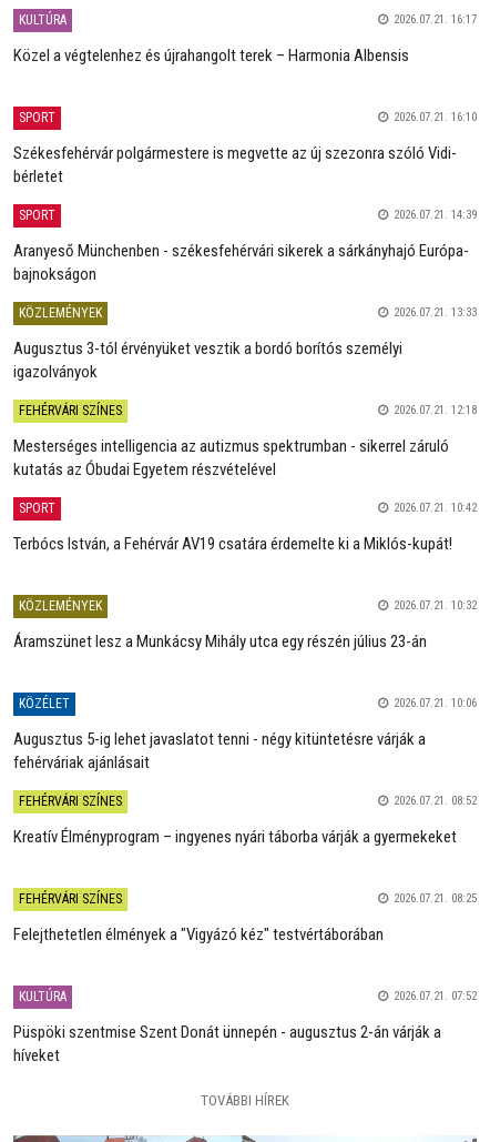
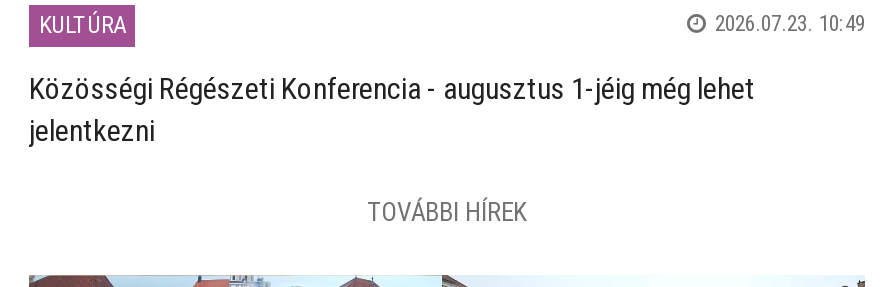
[13,12,477,1065] 2026.07.21. 16:17 | Közel a végtelenhez és újrahangolt terek – Harmonia Albensis | SPORT | 2026.07.21. 16:10 | Székesfehérvár polgármestere is megvette az új szezonra szóló Vidi- | bérletet | SPORT | 2026.07.21. 14:39 | Aranyeső Münchenben - székesfehérvári sikerek a sárkányhajó Európa- | bajnokságon | KÖZLEMÉNYEK | 2026.07.21. 13:33 | Augusztus 3-tól érvényüket vesztik a bordó borítós személyi | igazolványok | FEHÉRVÁRI SZÍNES | 2026.07.21. 12:18 | Mesterséges intelligencia az autizmus spektrumban - sikerrel záruló | kutatás az Óbudai Egyetem részvételével | SPORT | 2026.07.21. 10:42 | Terbócs István, a Fehérvár AV19 csatára érdemelte ki a Miklós-kupát! | KÖZLEMÉNYEK | 2026.07.21. 10:32 | Áramszünet lesz a Munkácsy Mihály utca egy részén július 23-án | KÖZÉLET | 2026.07.21. 10:06 | Augusztus 5-ig lehet javaslatot tenni - négy kitüntetésre várják a | fehérváriak ajánlásait | FEHÉRVÁRI SZÍNES | 2026.07.21. 08:52 | Kreatív Élményprogram – ingyenes nyári táborba várják a gyermekeket | FEHÉRVÁRI SZÍNES | 2026.07.21. 08:25 | Felejthetetlen élmények a "Vigyázó kéz" testvértáborában | KULTÚRA | 2026.07.21. 07:52 | Püspöki szentmise Szent Donát ünnepén - augusztus 2-án várják a | híveket -> [29,10,865,148] 2026.07.23. 10:49 | Közösségi Régészeti Konferencia - augusztus 1-jéig még lehet | jelentkezni

